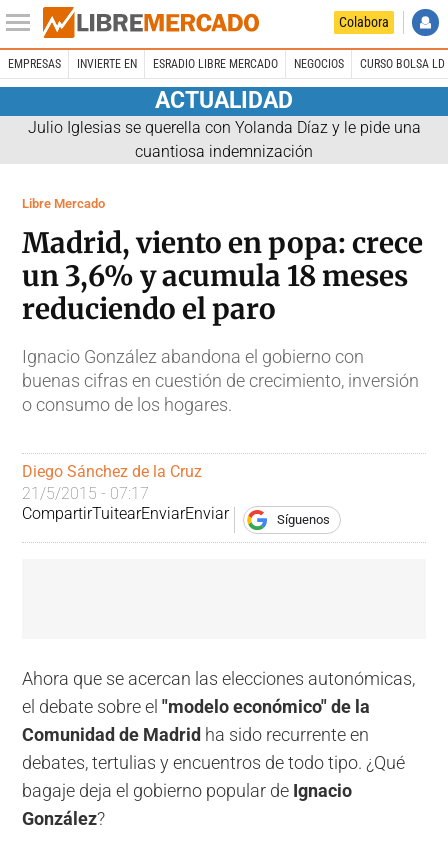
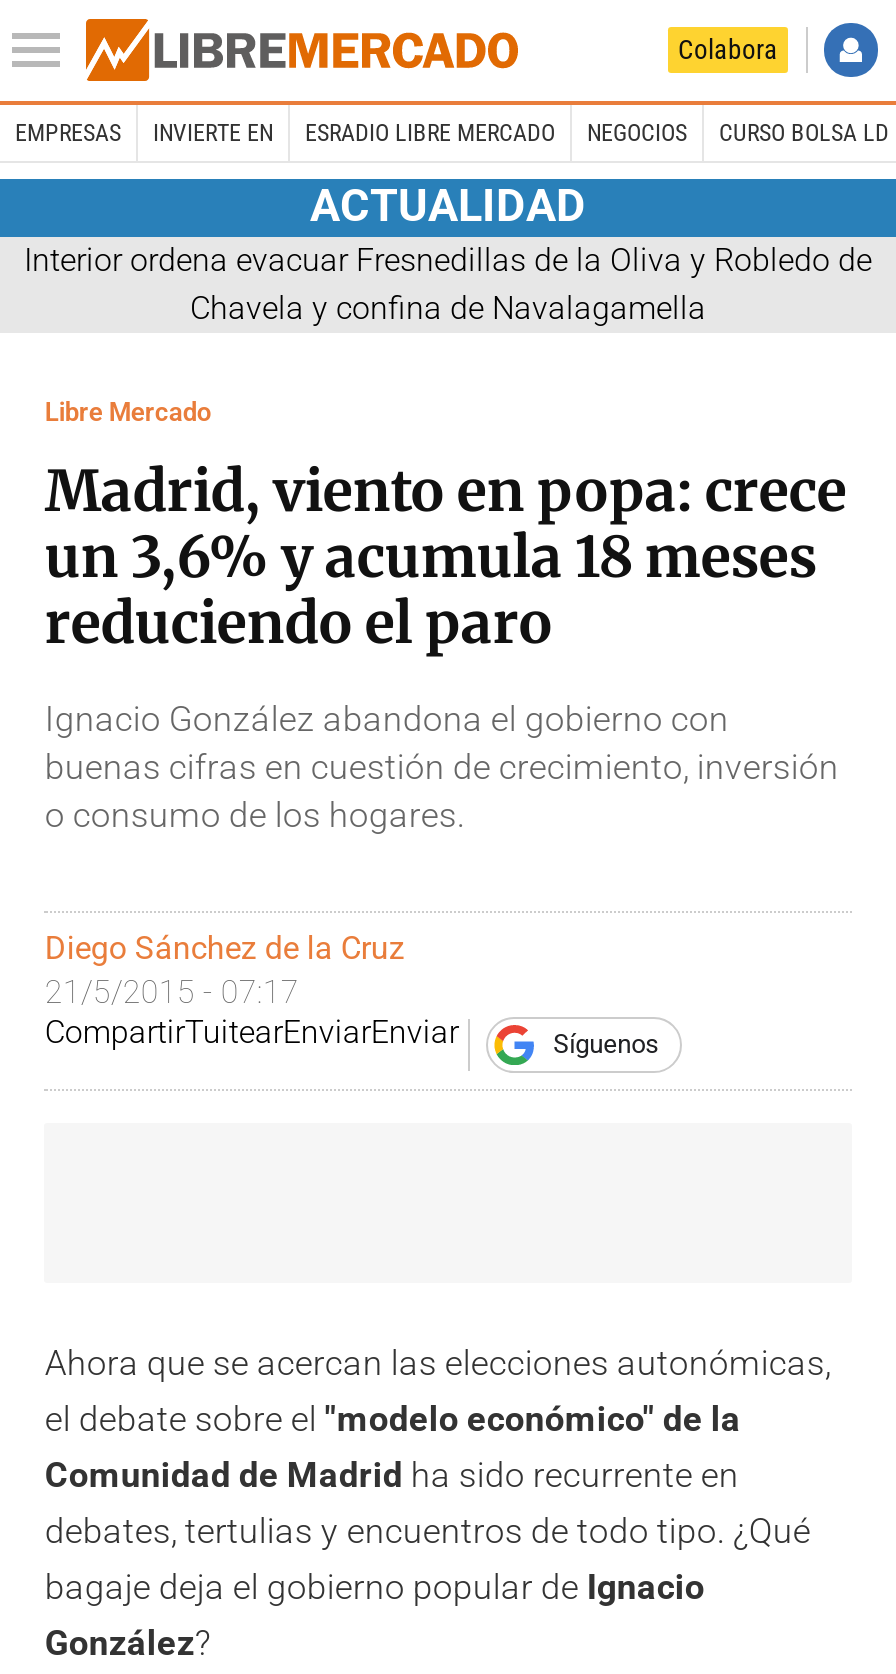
[27,118,420,161] Julio Iglesias se querella con Yolanda Díaz y le pide una | cuantiosa indemnización -> [24,240,872,326] Interior ordena evacuar Fresnedillas de la Oliva y Robledo de | Chavela y confina de Navalagamella

